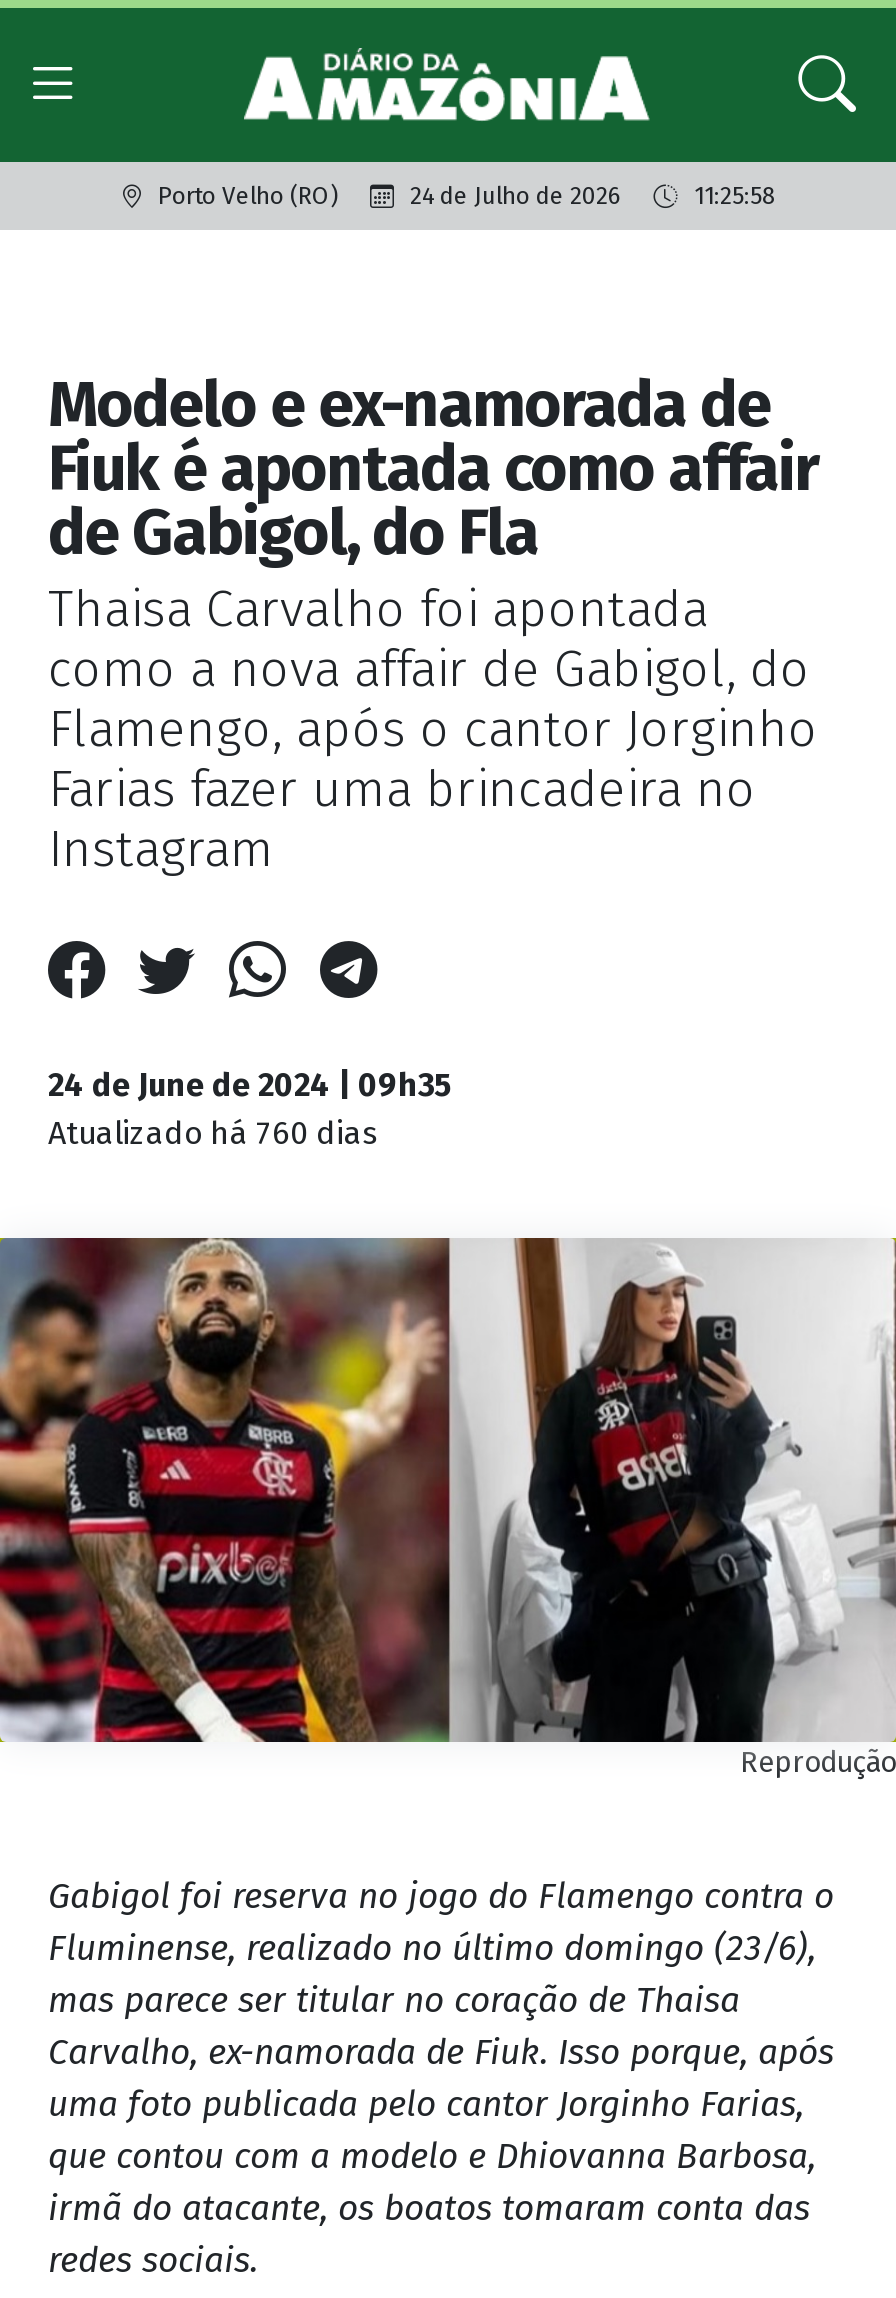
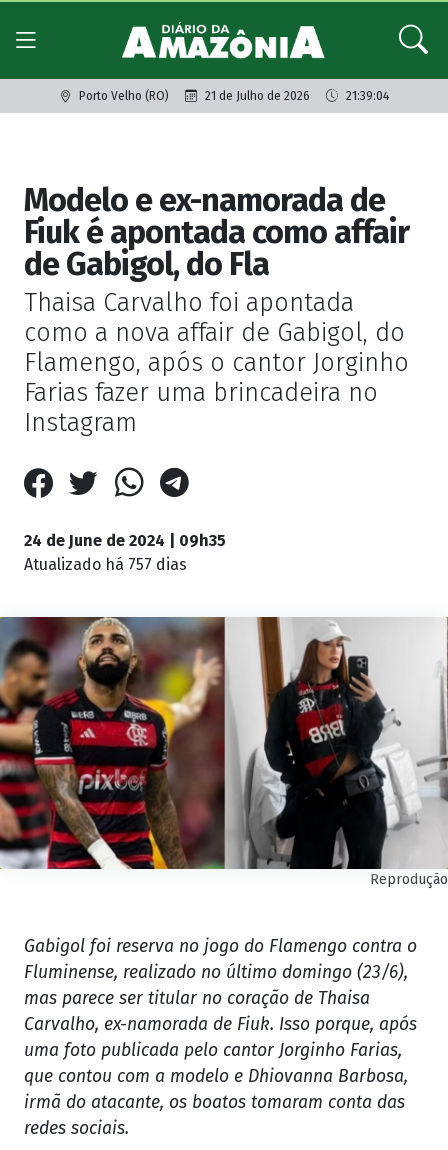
[410,182,622,210] 24 de Julho de 2026 -> [204,89,309,103] 21 de Julho de 2026
[694,182,776,210] 11:25:58 -> [345,89,388,103] 21:39:04
[48,1114,378,1152] Atualizado há 760 dias -> [24,555,187,574] Atualizado há 757 dias

